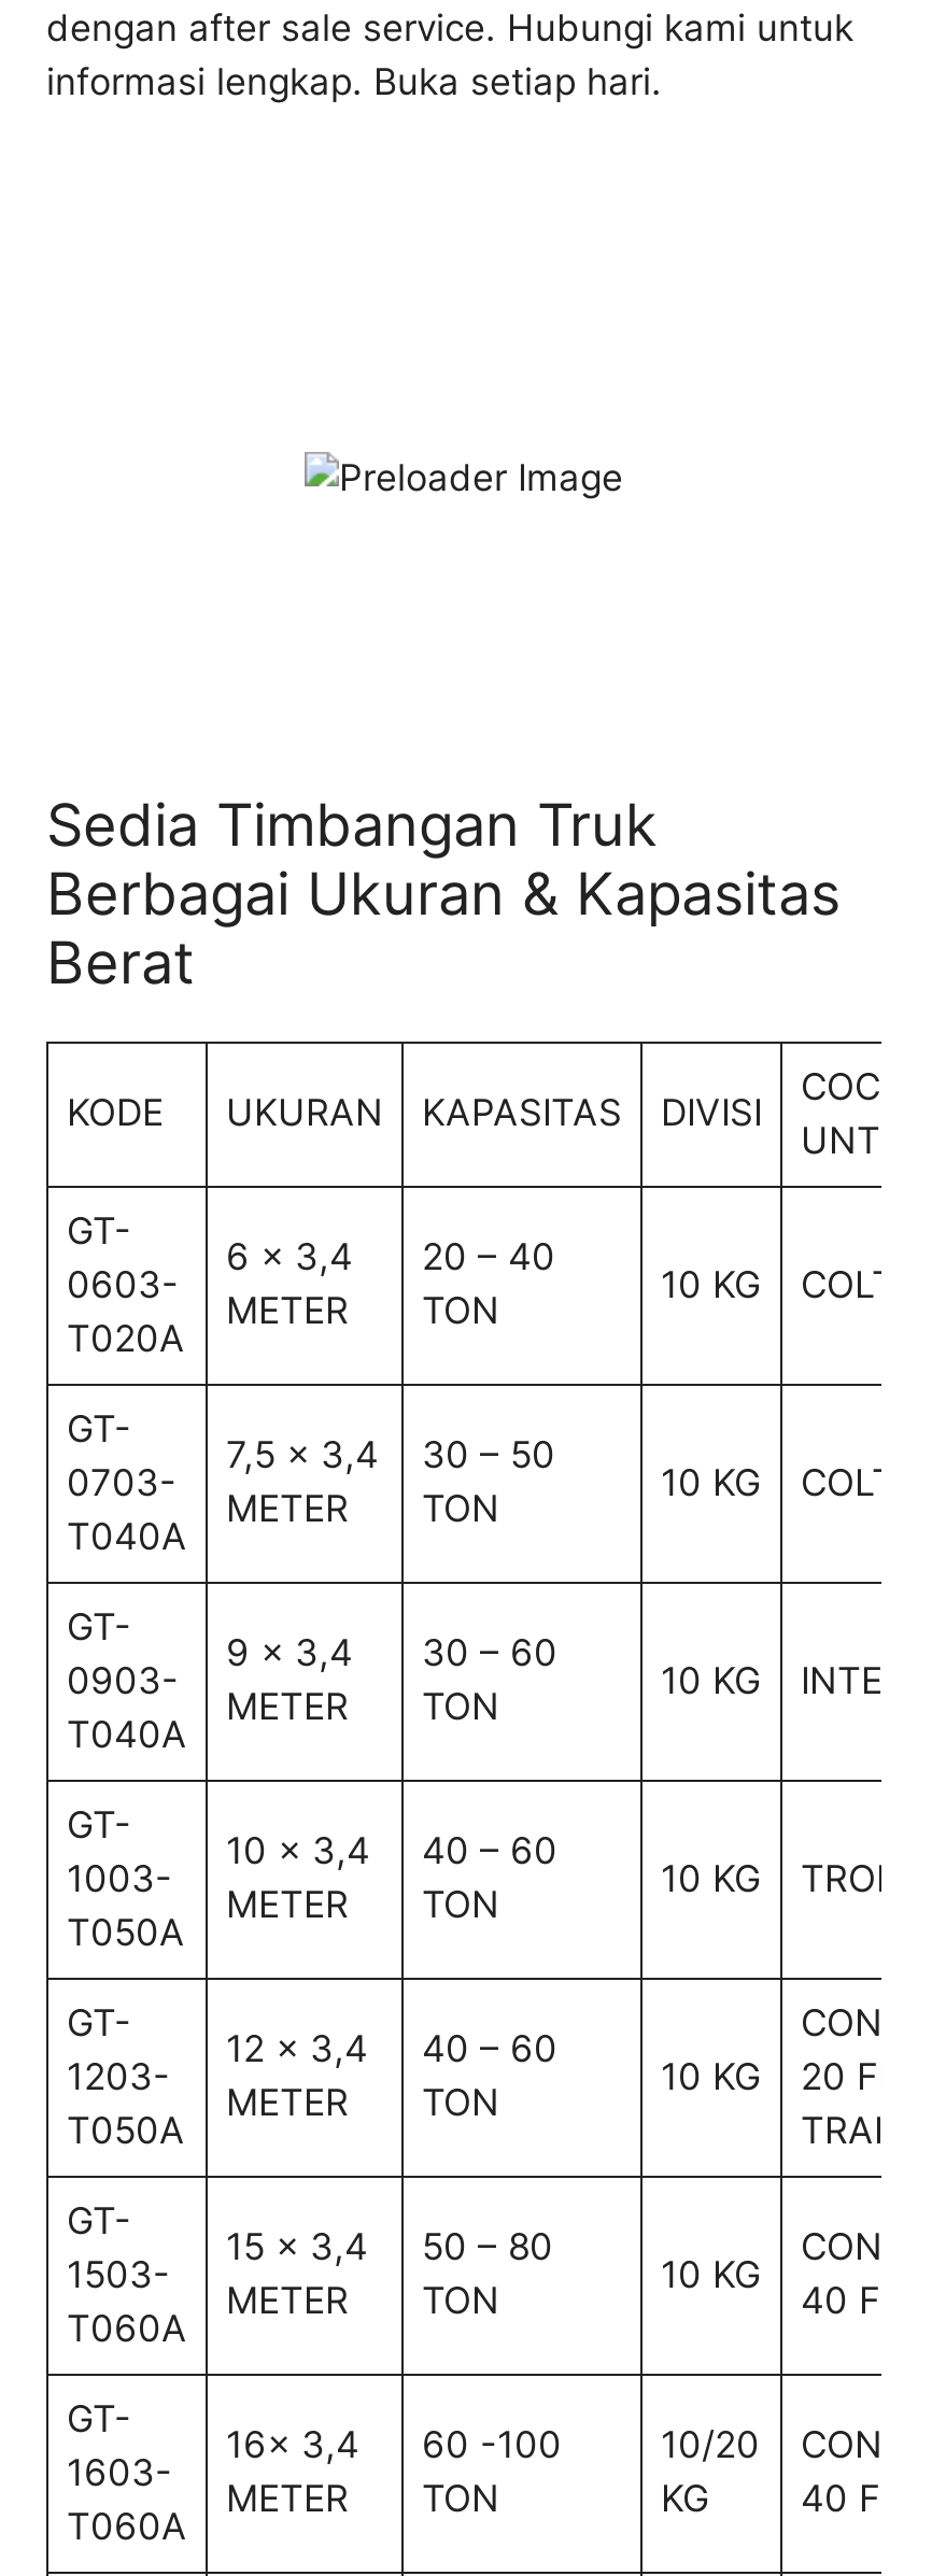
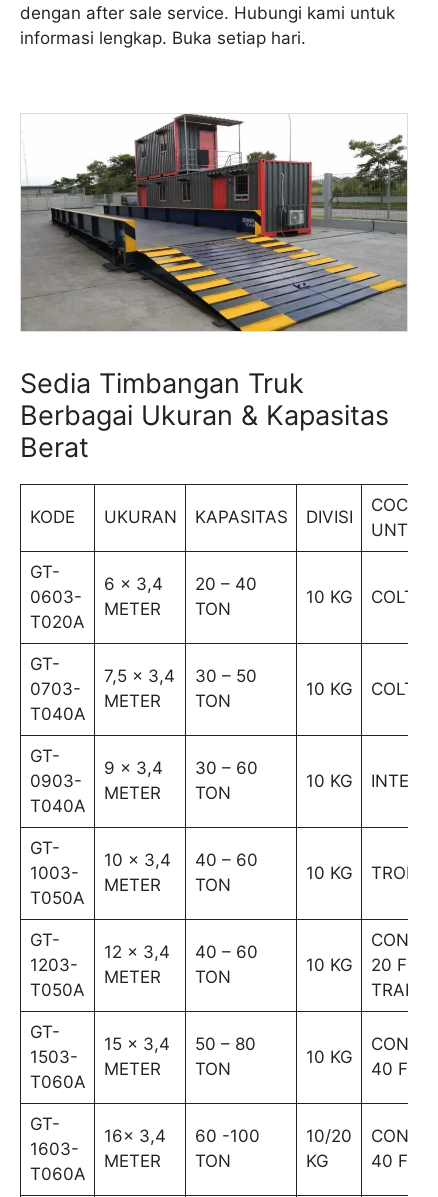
none -> [20,113,408,332] [image]

